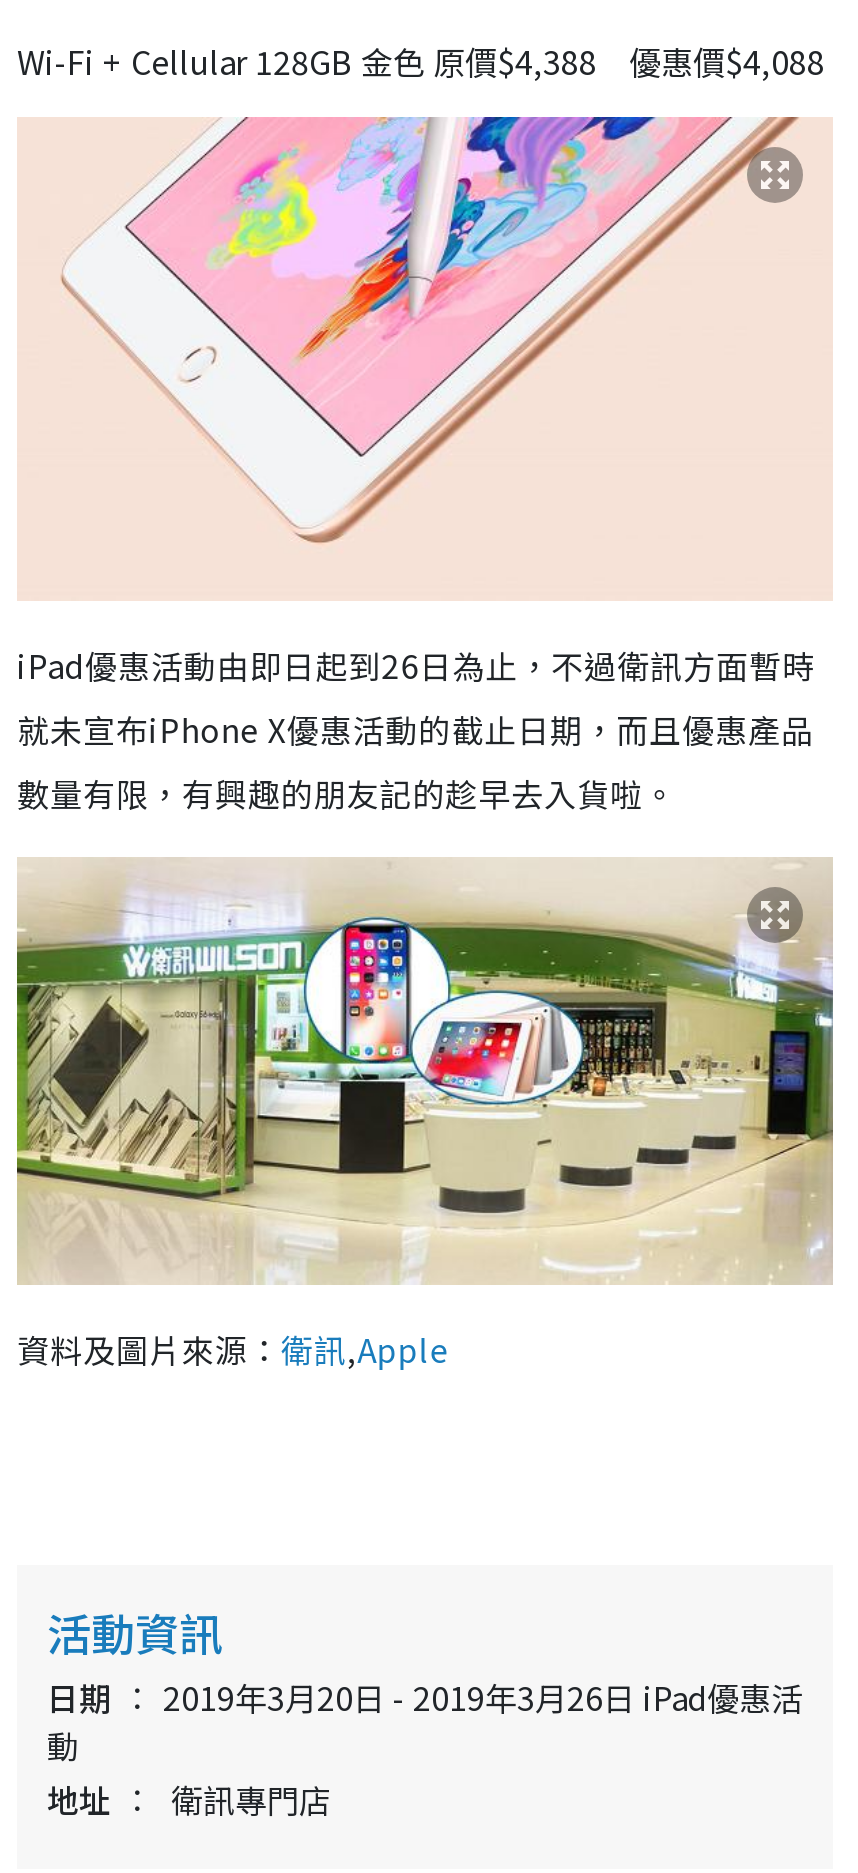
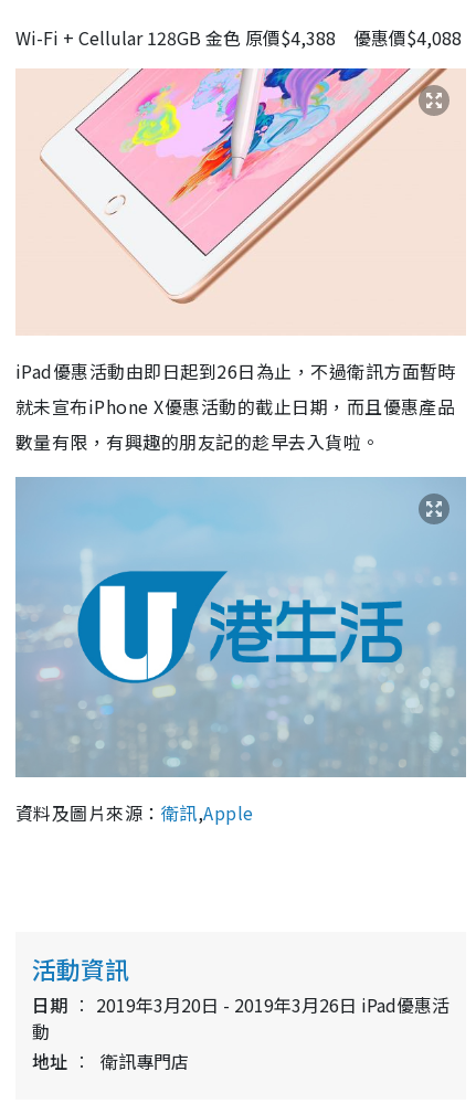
[15,857,835,1285] [image] -> [15,477,466,777] [image]

